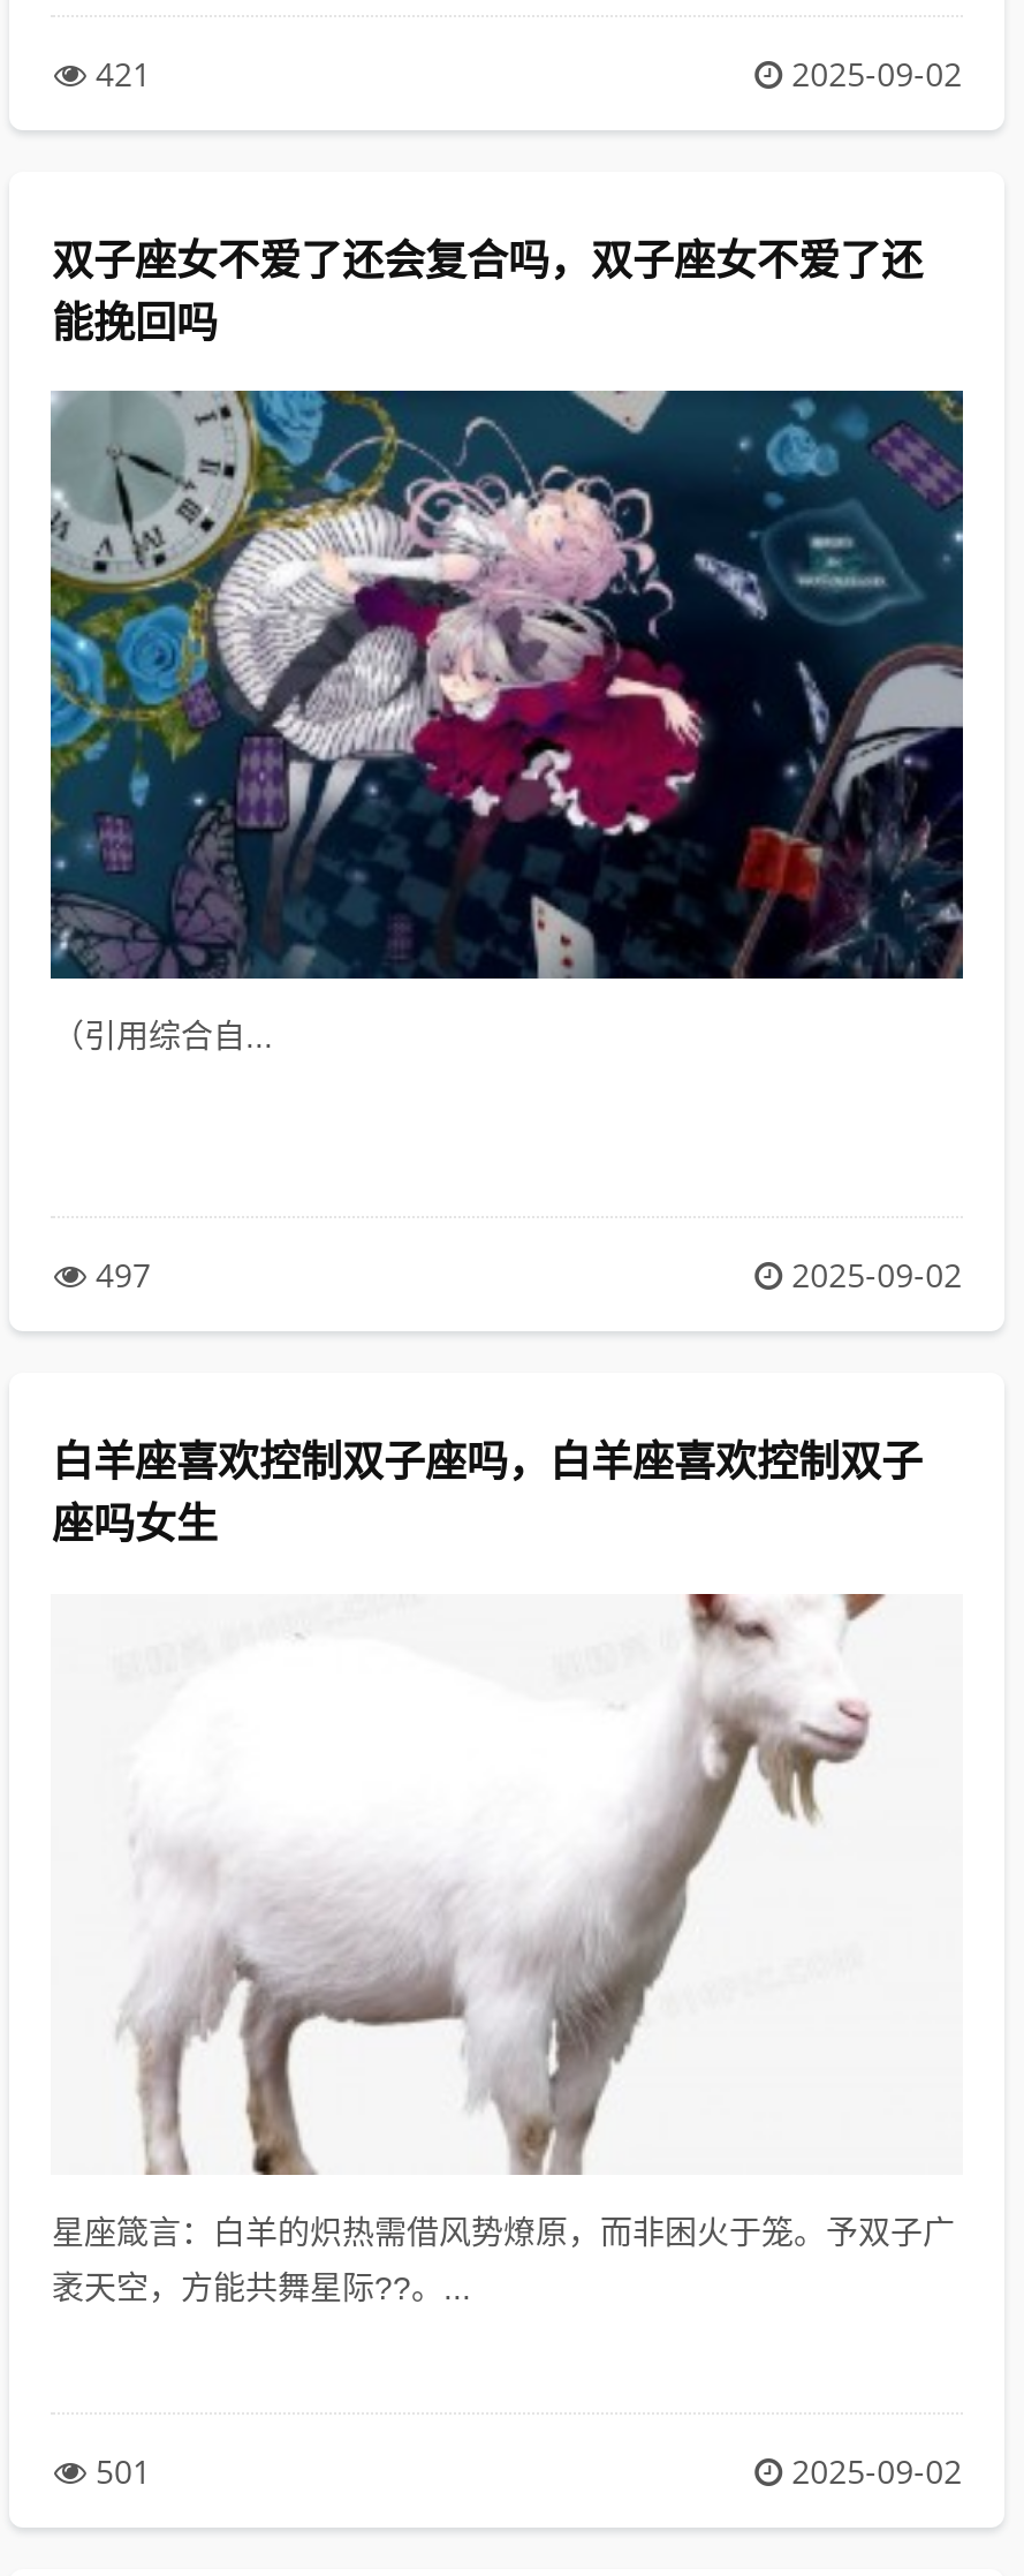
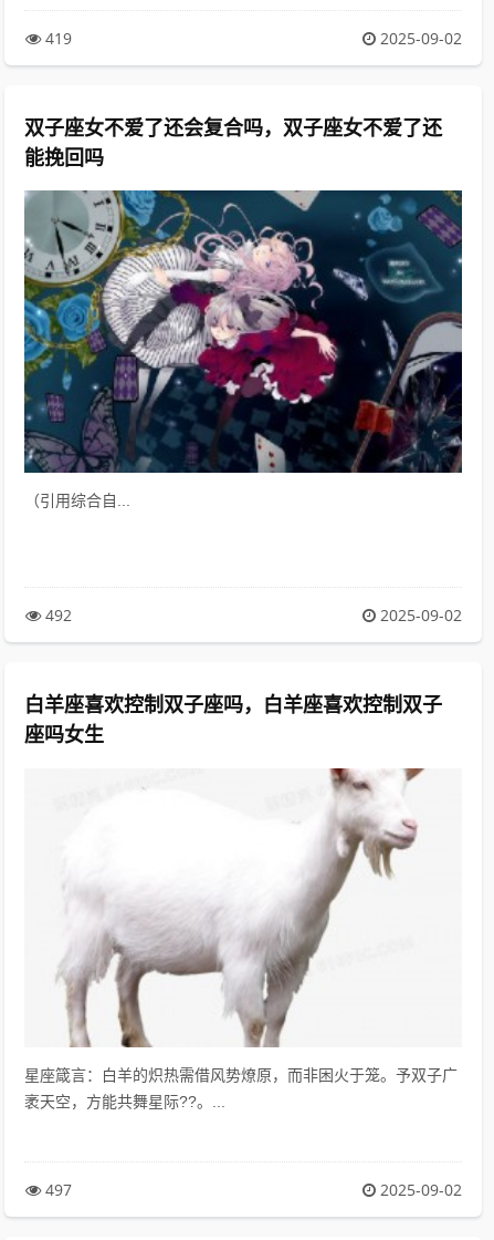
[96,52,151,96] 421 -> [46,28,72,49] 419
[96,1254,151,1297] 497 -> [46,605,72,626] 492
[96,2450,151,2493] 501 -> [46,1179,72,1200] 497

